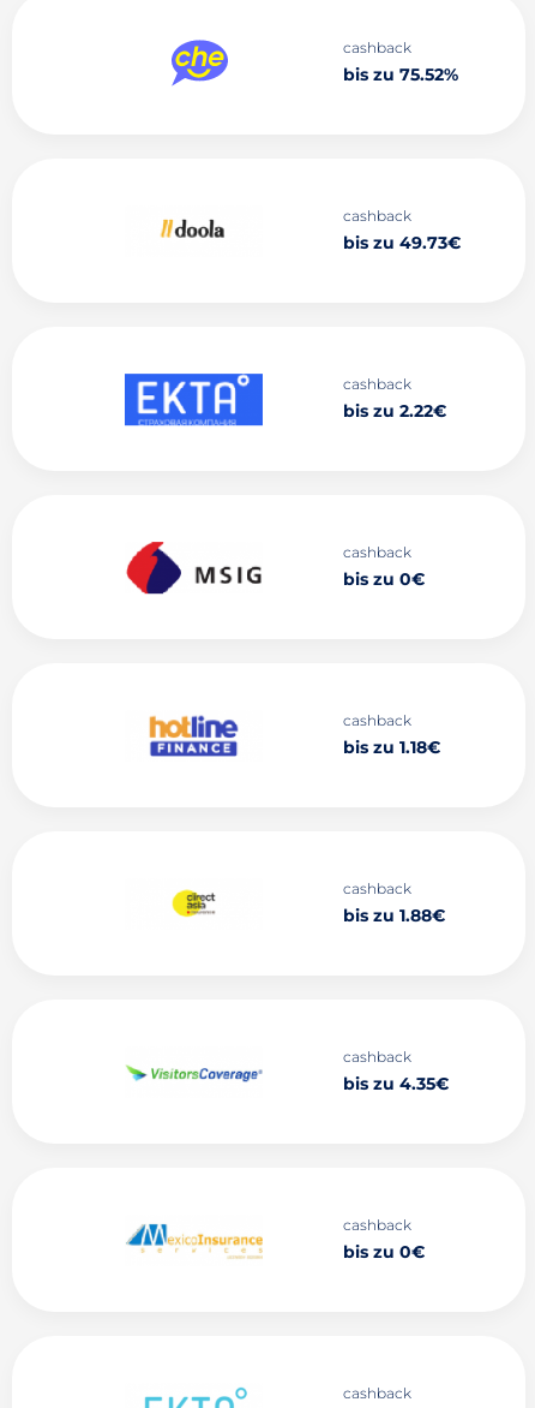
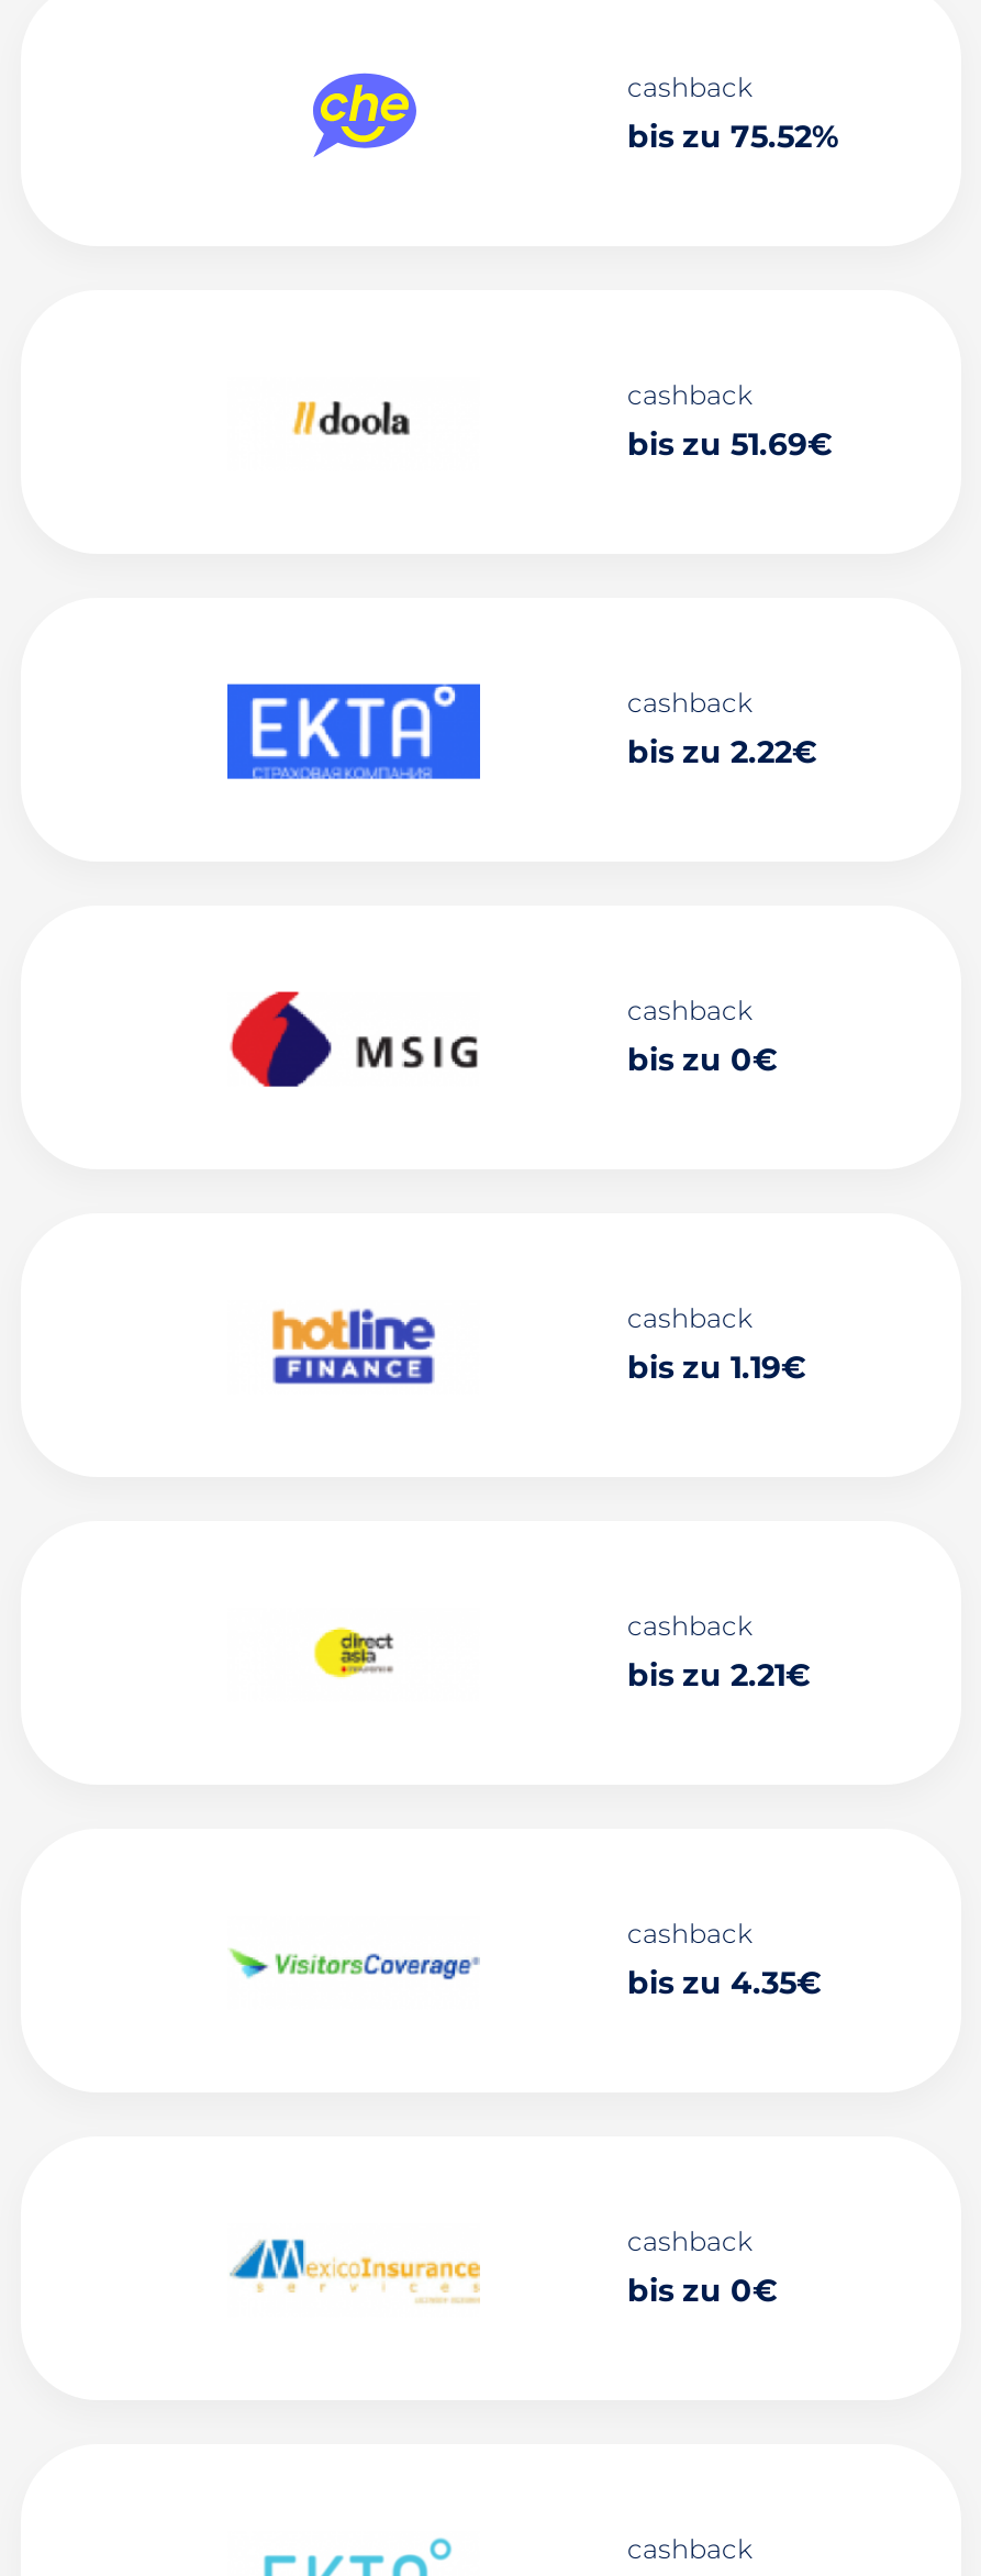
[343,232,461,253] bis zu 49.73€ -> [627,424,832,464] bis zu 51.69€
[343,736,440,758] bis zu 1.18€ -> [627,1347,805,1387] bis zu 1.19€
[343,905,445,926] bis zu 1.88€ -> [627,1655,810,1695] bis zu 2.21€

